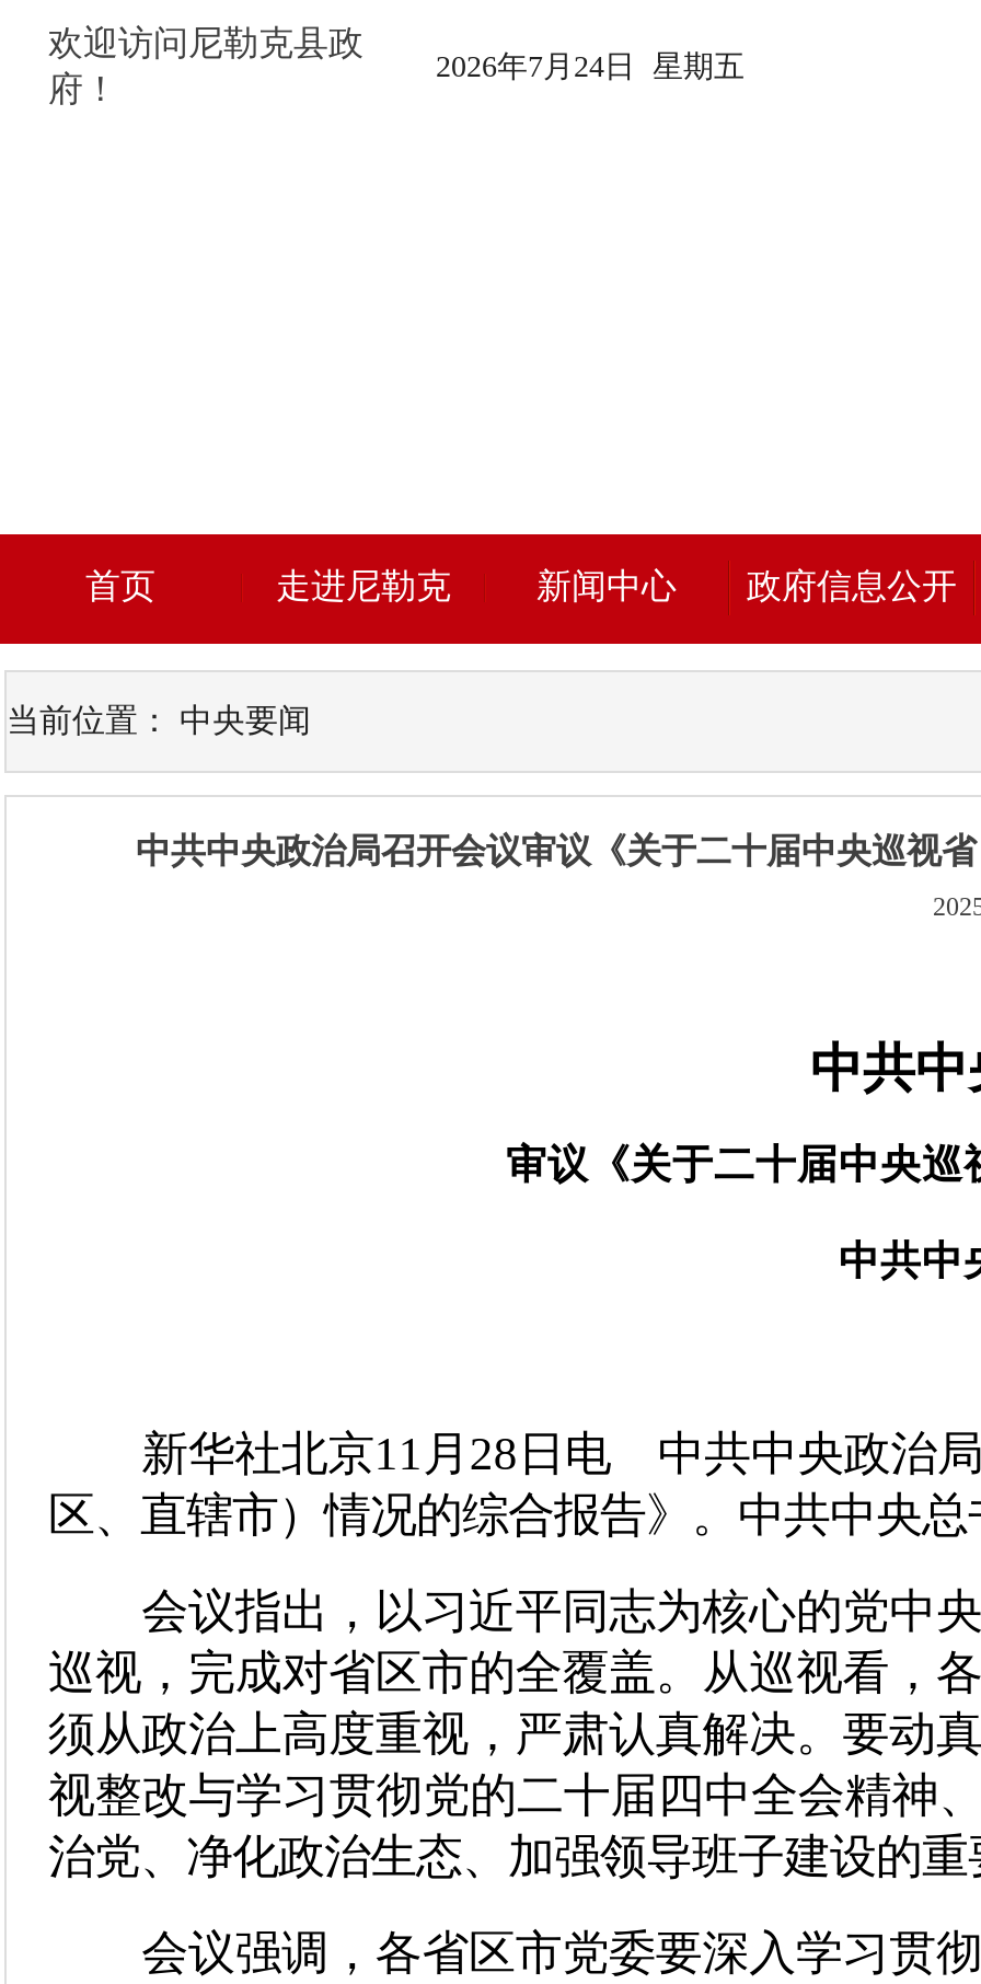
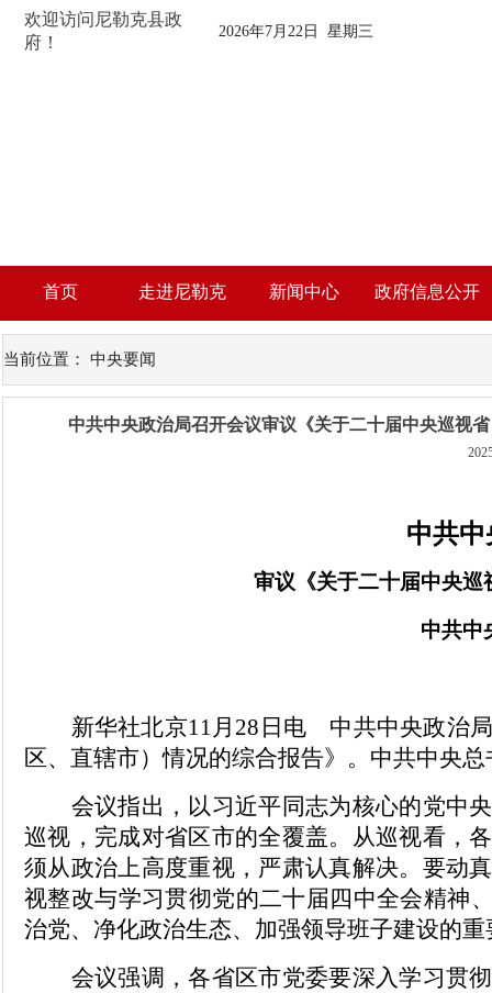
[436,50,745,83] 2026年7月24日 星期五 -> [219,23,373,40] 2026年7月22日 星期三

